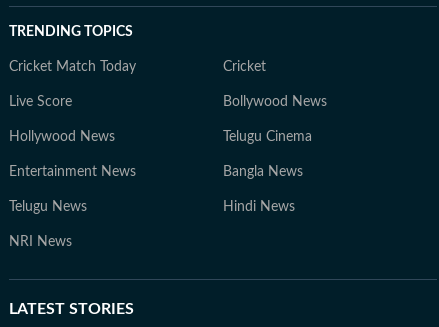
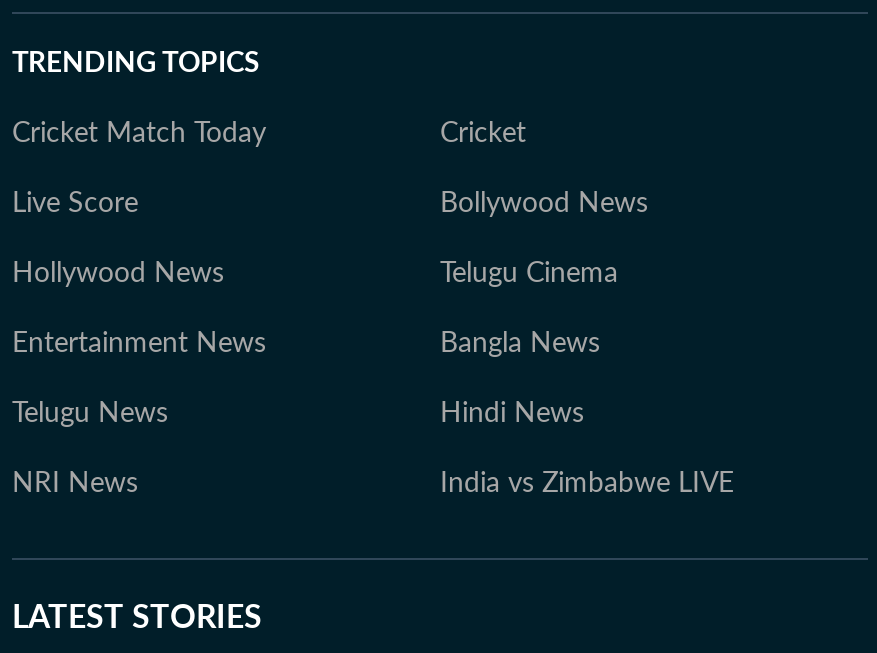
none -> [440,469,734,497] India vs Zimbabwe LIVE

